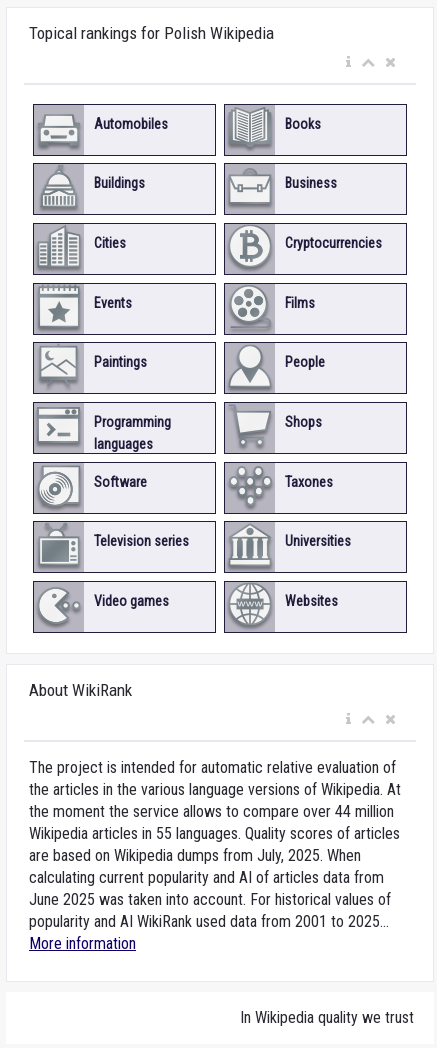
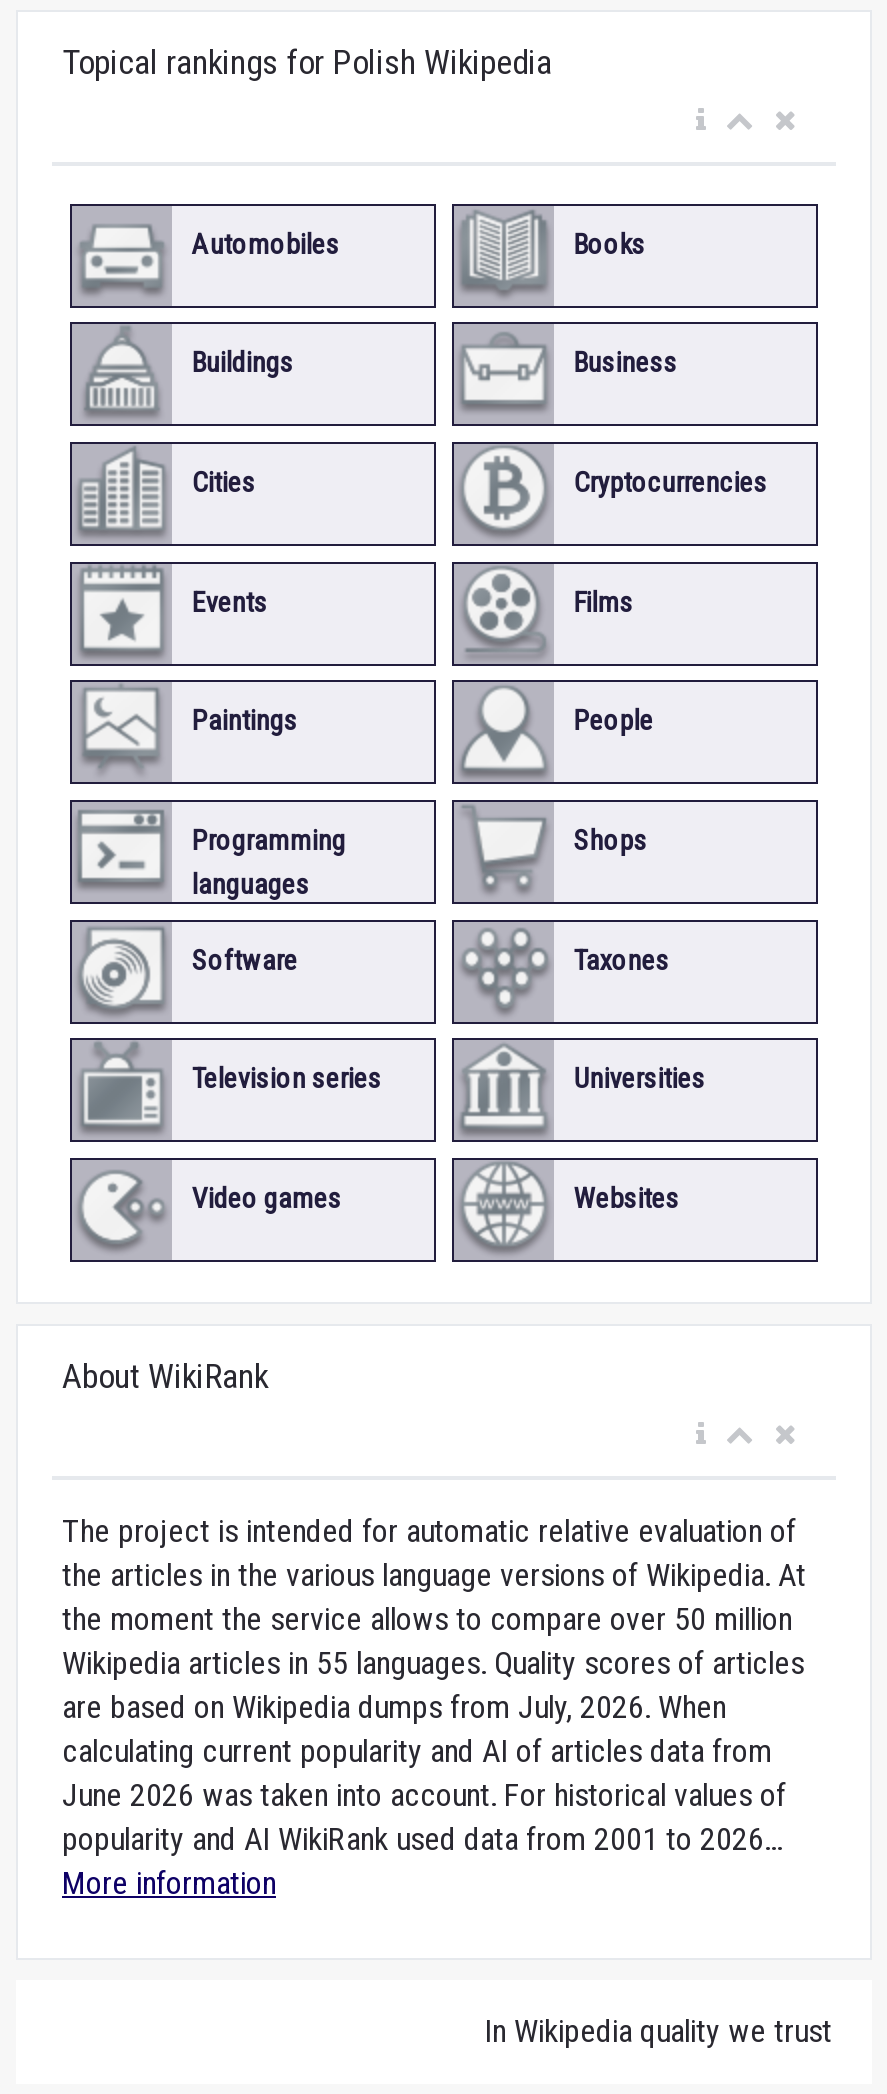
[29,802,394,821] the moment the service allows to compare over 44 million -> [62,1599,792,1637] the moment the service allows to compare over 50 million
[29,846,361,865] are based on Wikipedia dumps from July, 2025. When -> [62,1687,726,1725] are based on Wikipedia dumps from July, 2026. When
[29,890,391,909] June 2025 was taken into account. For historical values of -> [62,1775,786,1813] June 2026 was taken into account. For historical values of
[29,912,389,931] popularity and AI WikiRank used data from 2001 to 2025... -> [62,1819,782,1857] popularity and AI WikiRank used data from 2001 to 2026...

